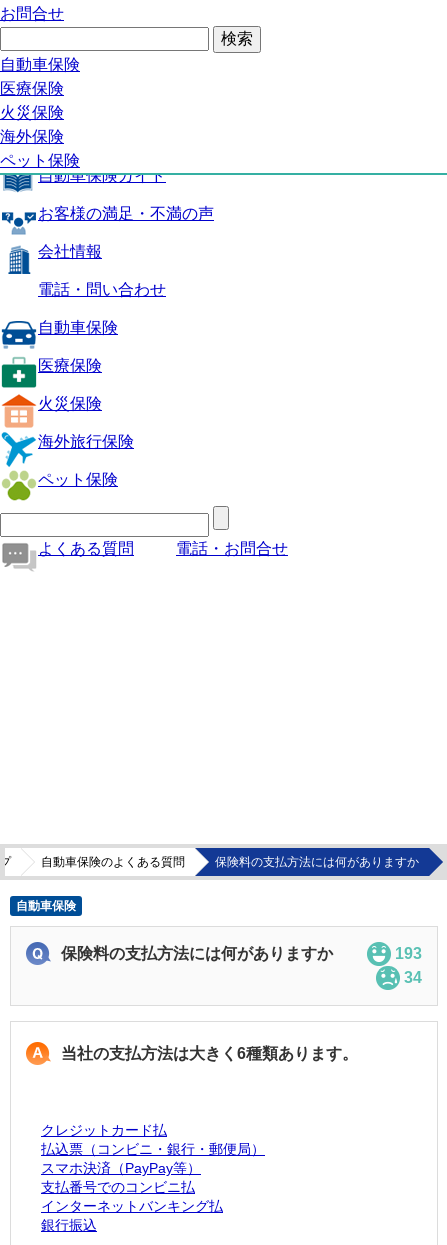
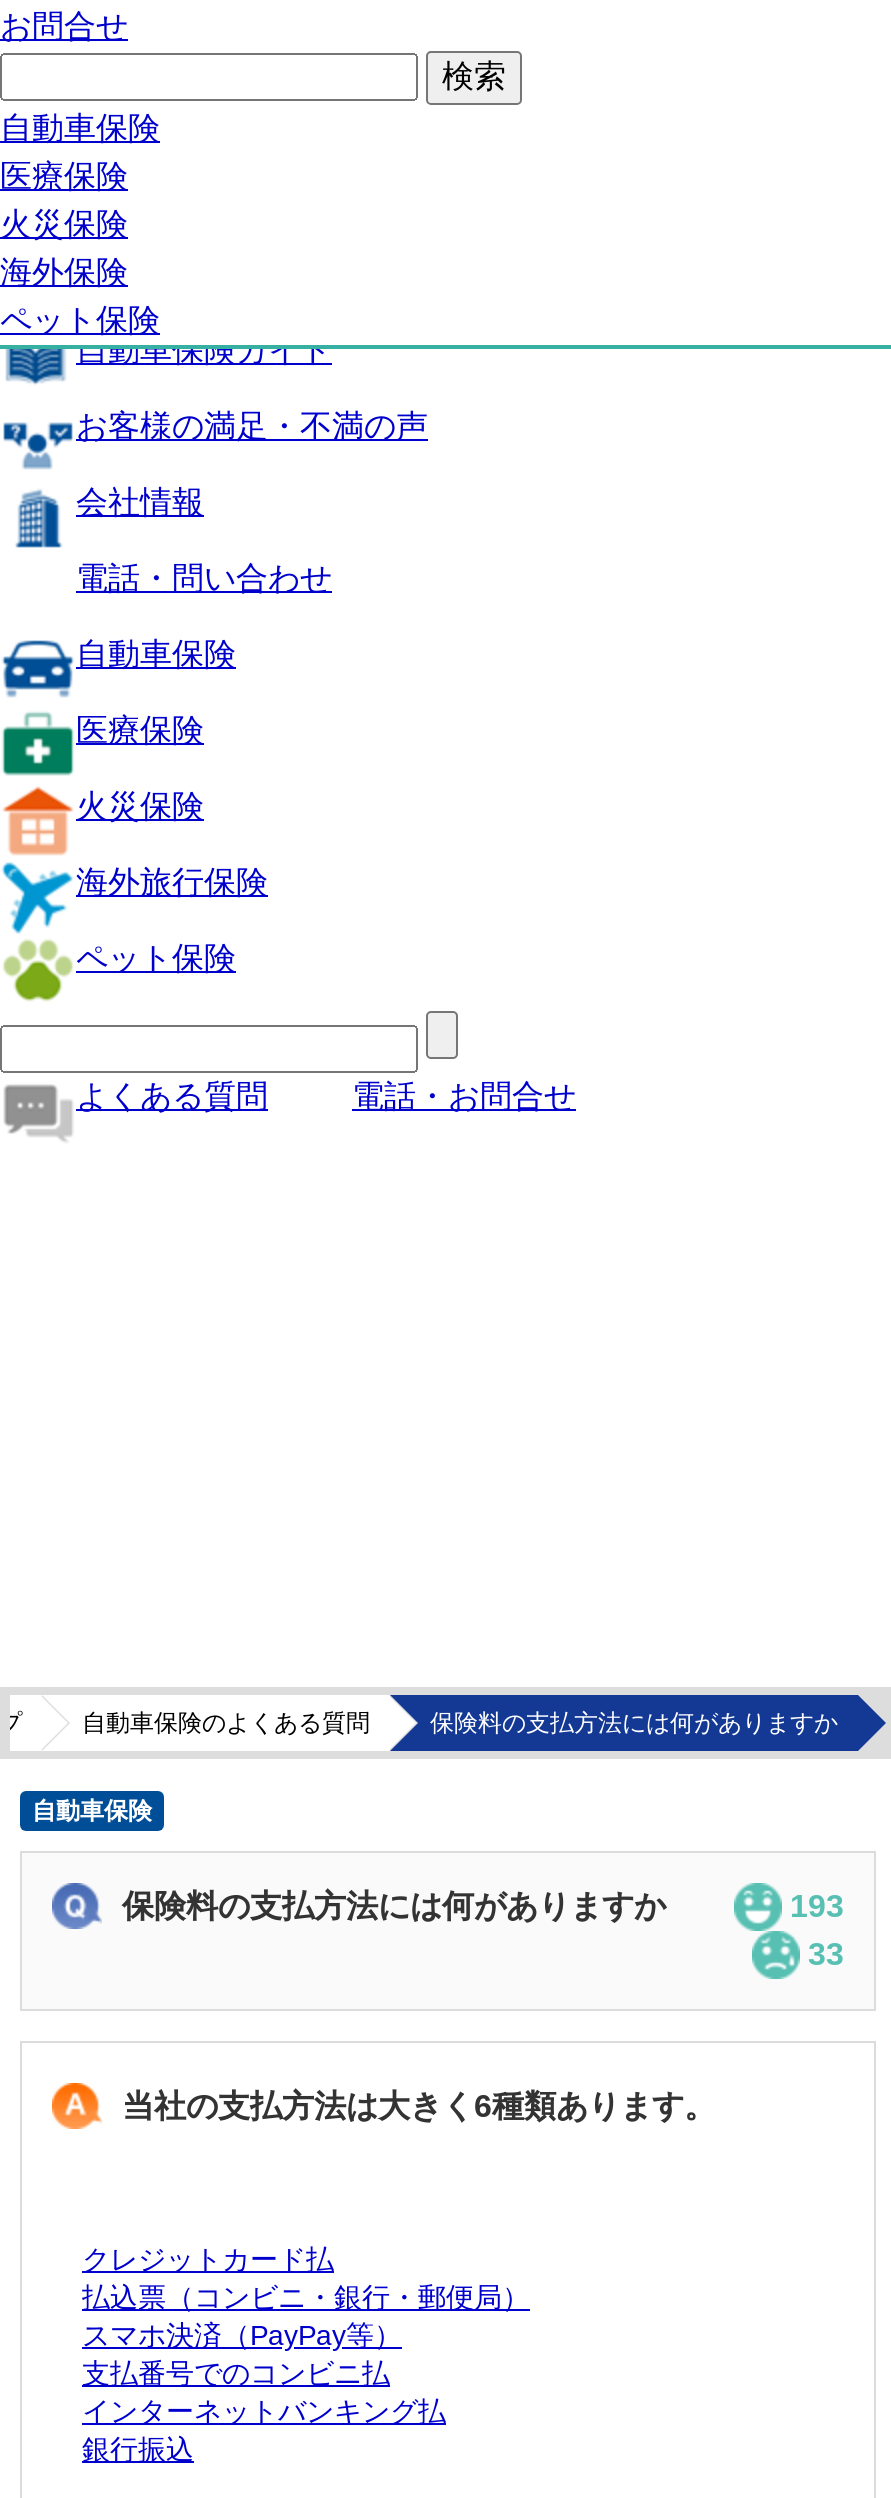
[404,969,422,986] 34 -> [808,1937,844,1971] 33

